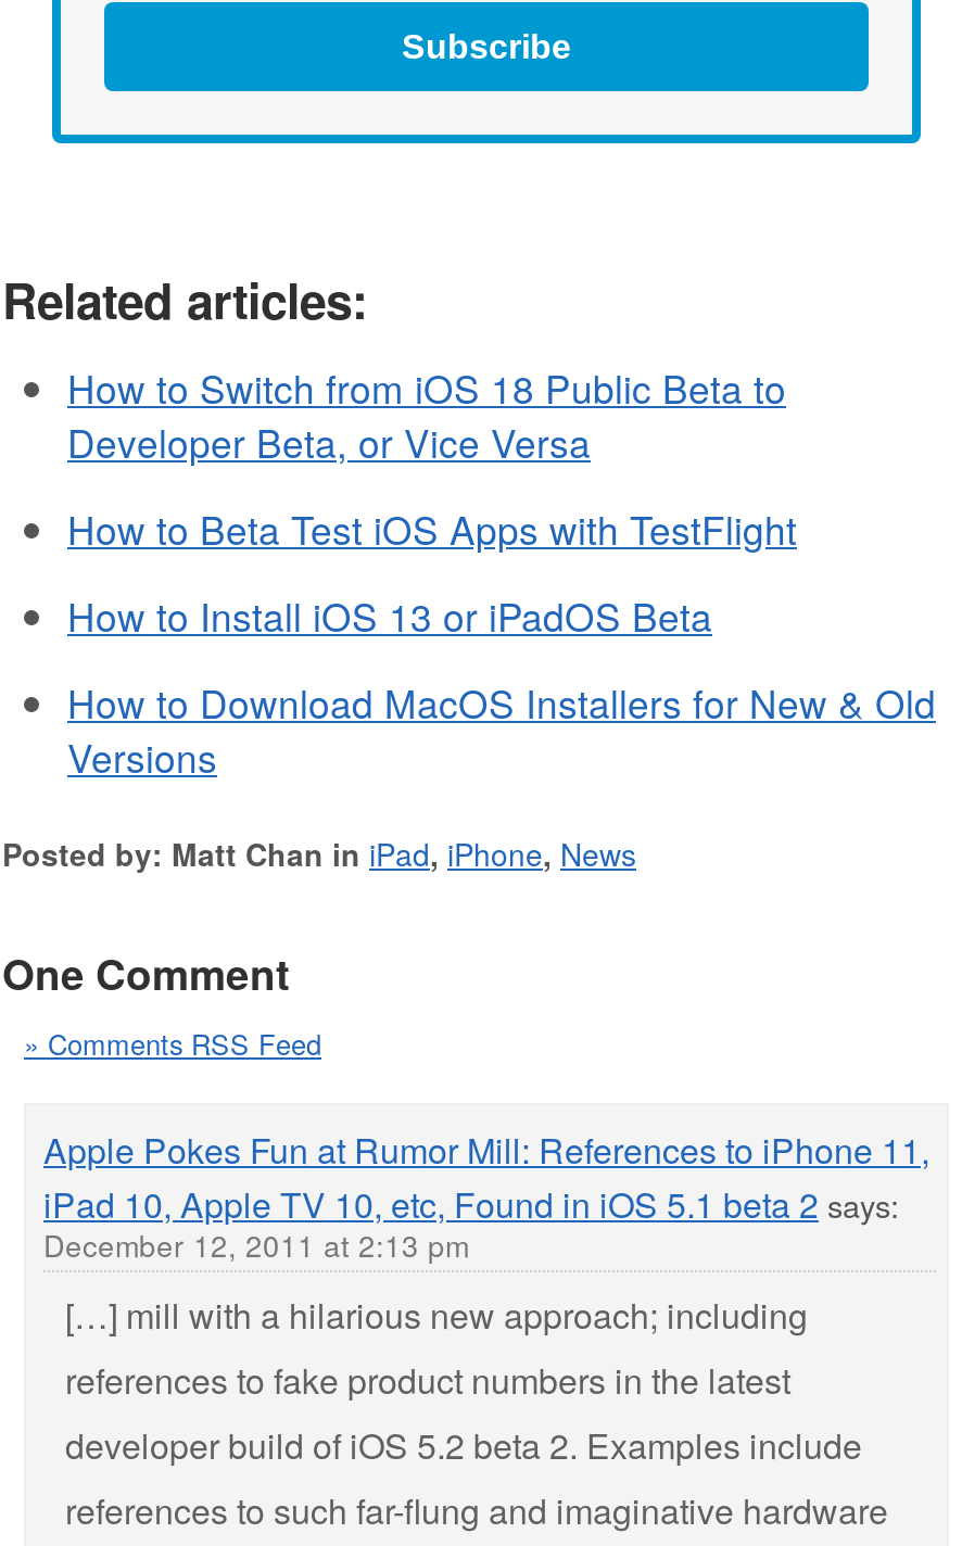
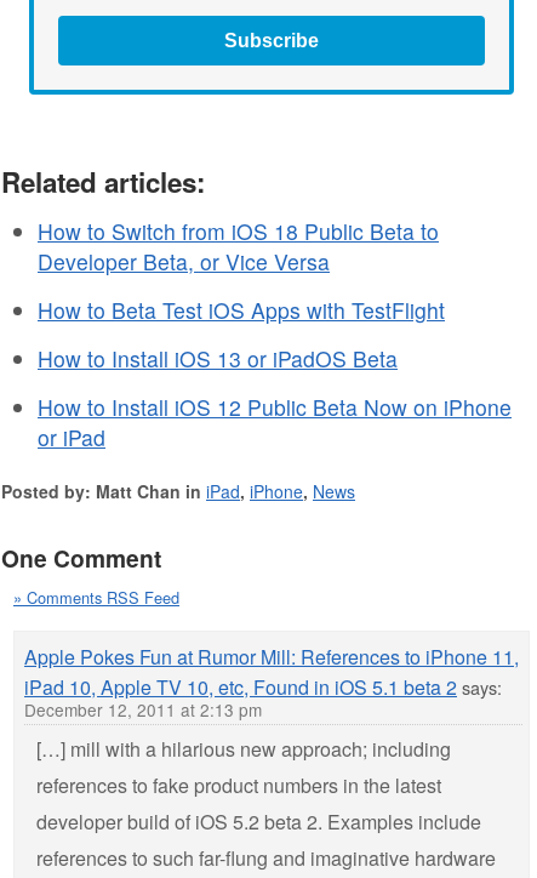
[67,676,936,784] How to Download MacOS Installers for New & Old | Versions -> [38,392,512,453] How to Install iOS 12 Public Beta Now on iPhone | or iPad

